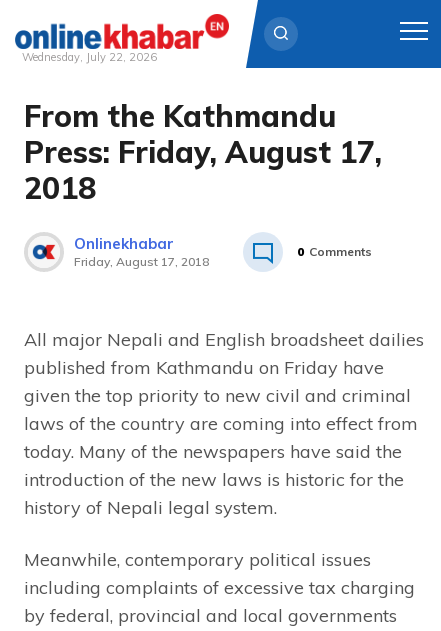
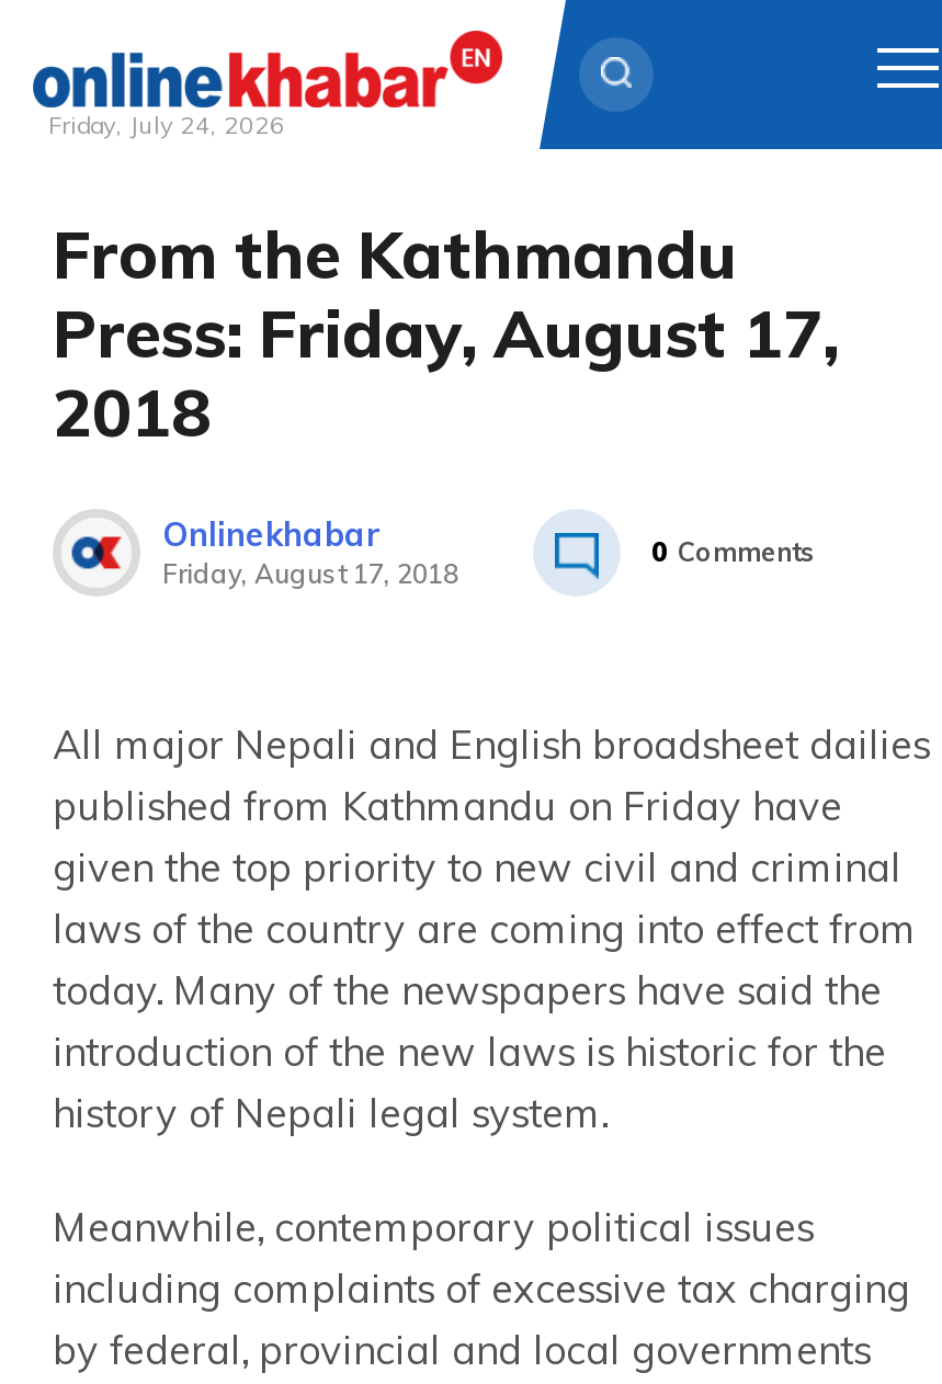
[22,50,157,64] Wednesday, July 22, 2026 -> [48,110,285,140] Friday, July 24, 2026

